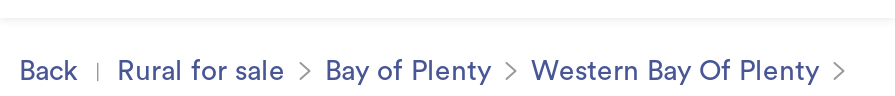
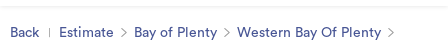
[117,58,285,86] Rural for sale -> [59,26,114,40] Estimate

